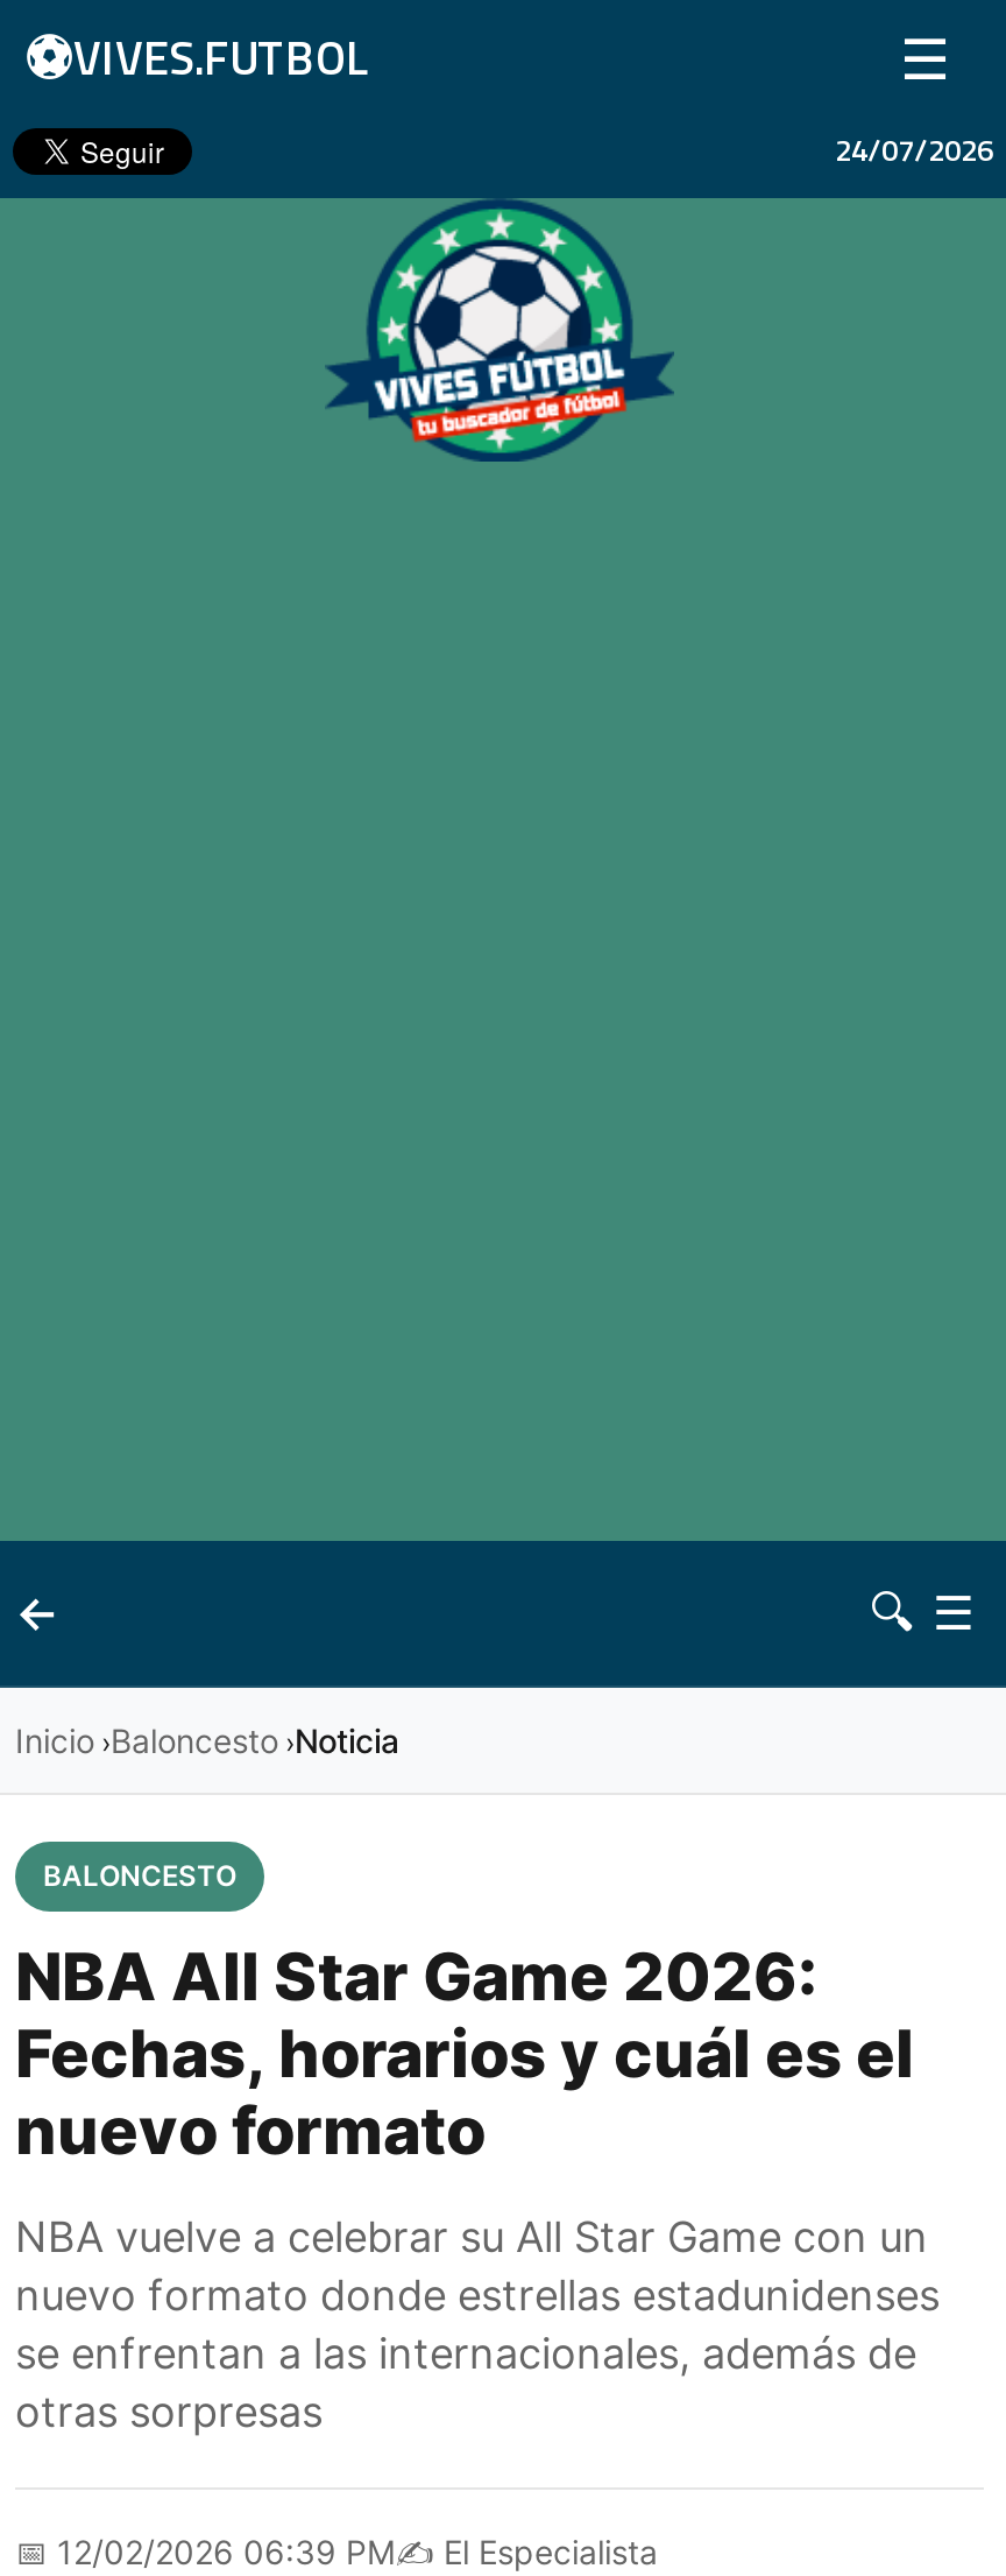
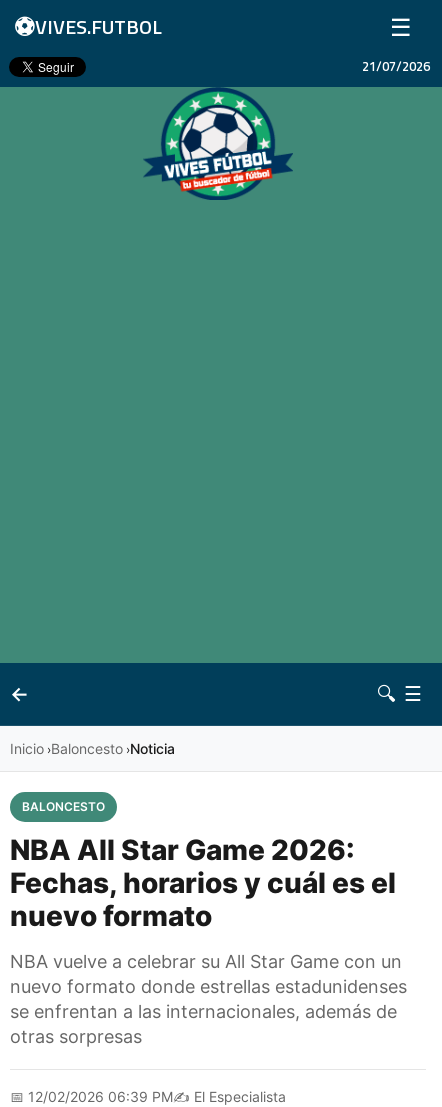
[835,126,993,173] 24/07/2026 -> [362,56,430,76] 21/07/2026

